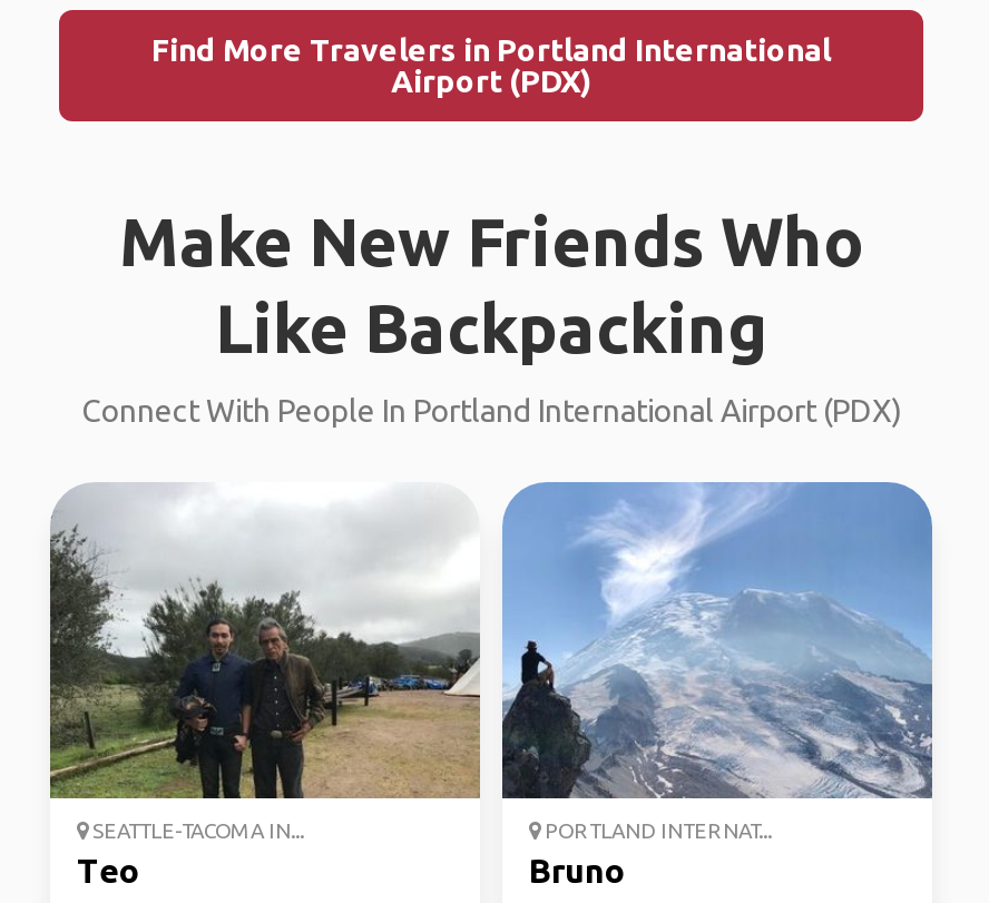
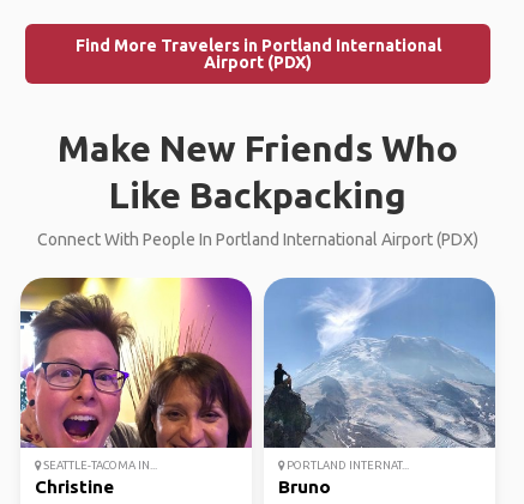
[48,482,480,890] [image] | Teo -> [19,277,253,497] [image] | Christine

